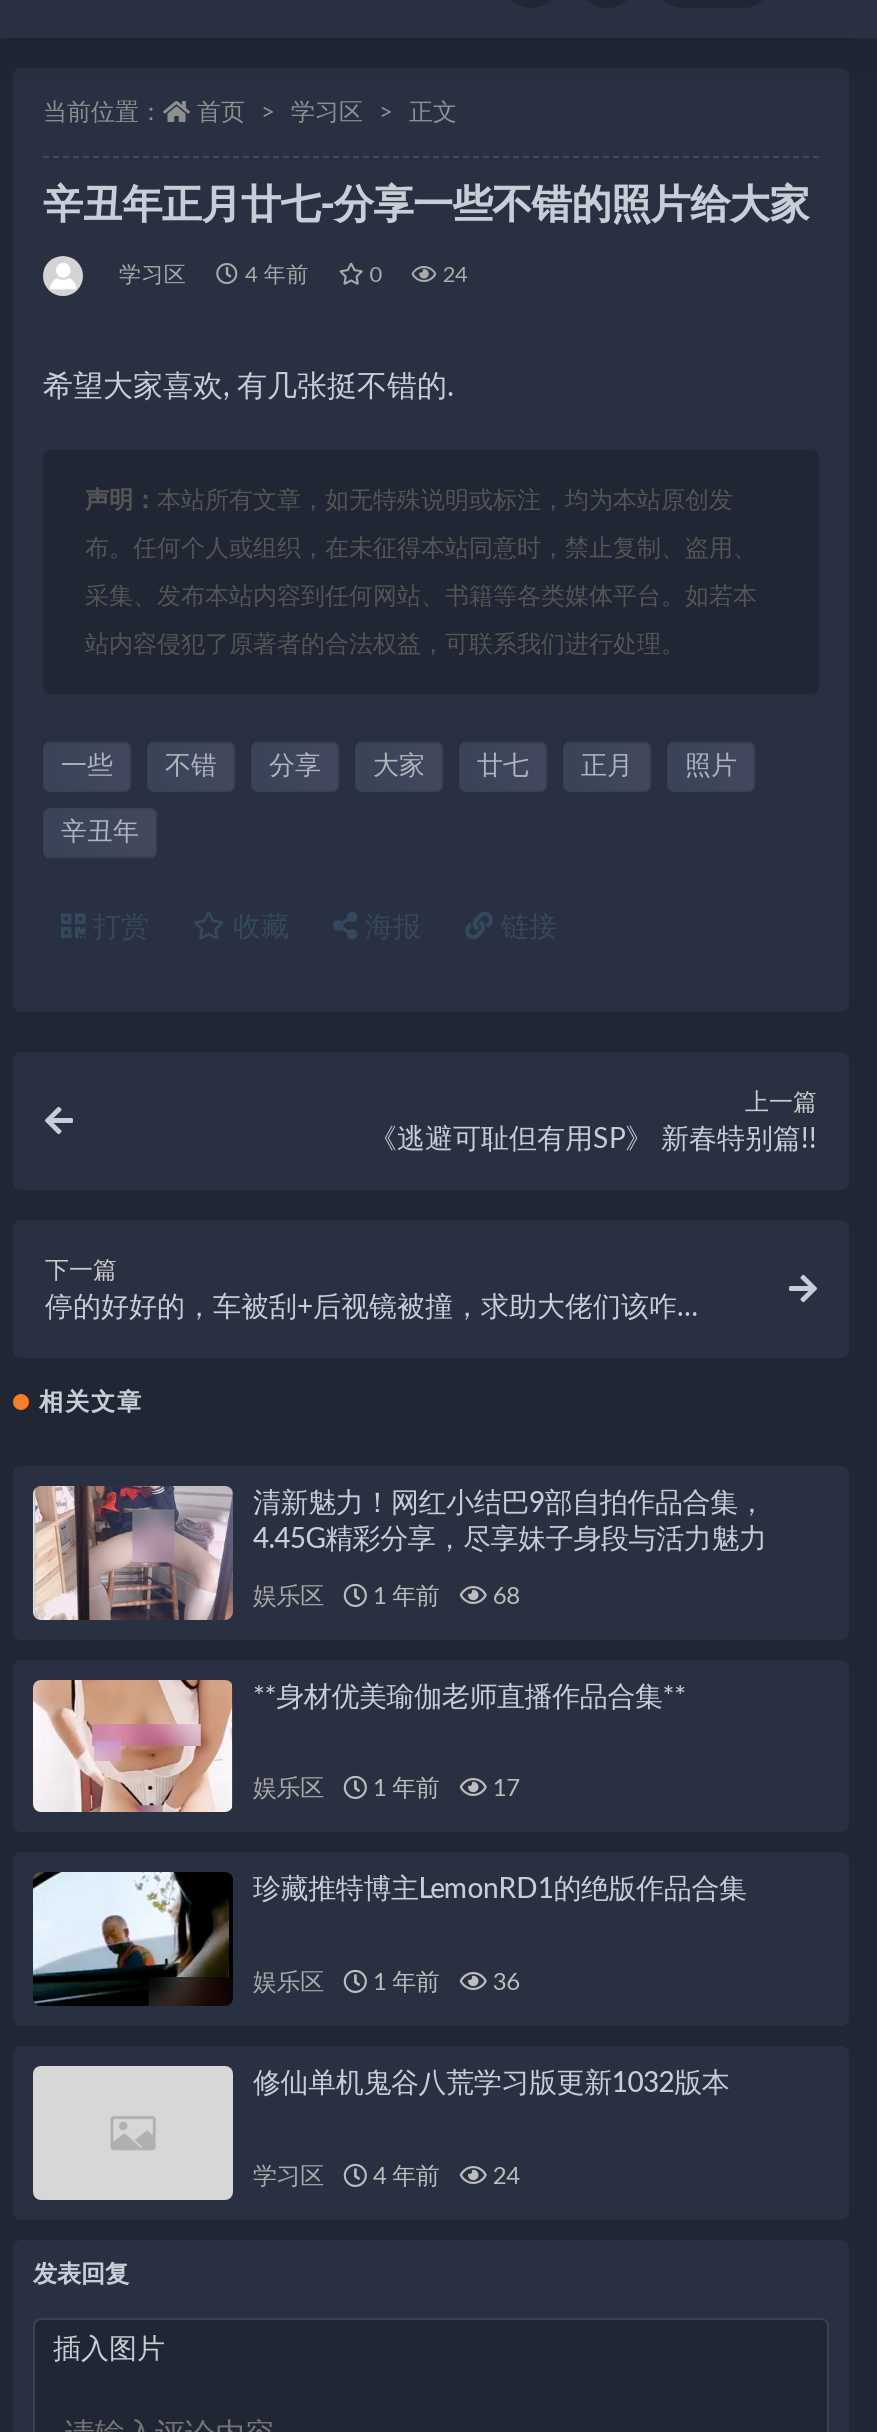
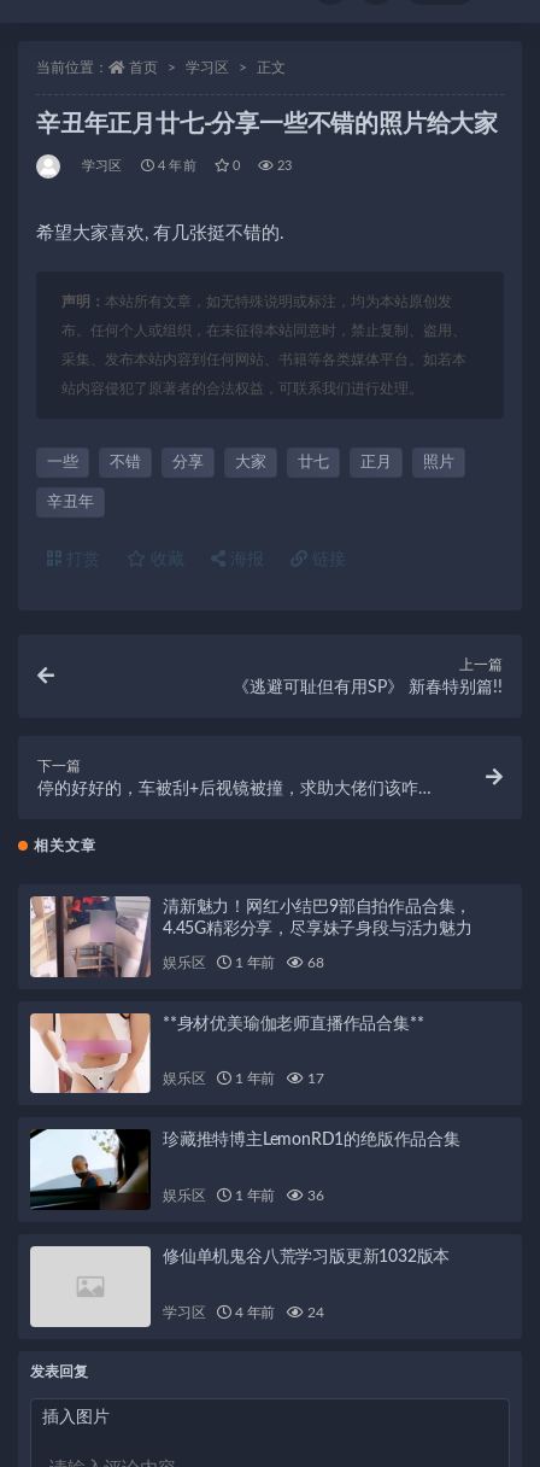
[436,264,467,286] 24 -> [273,159,292,173] 23

